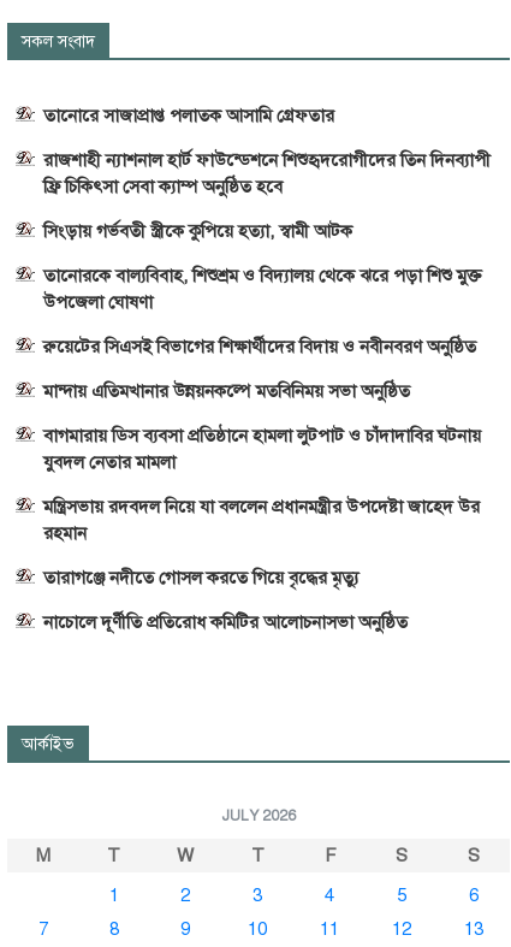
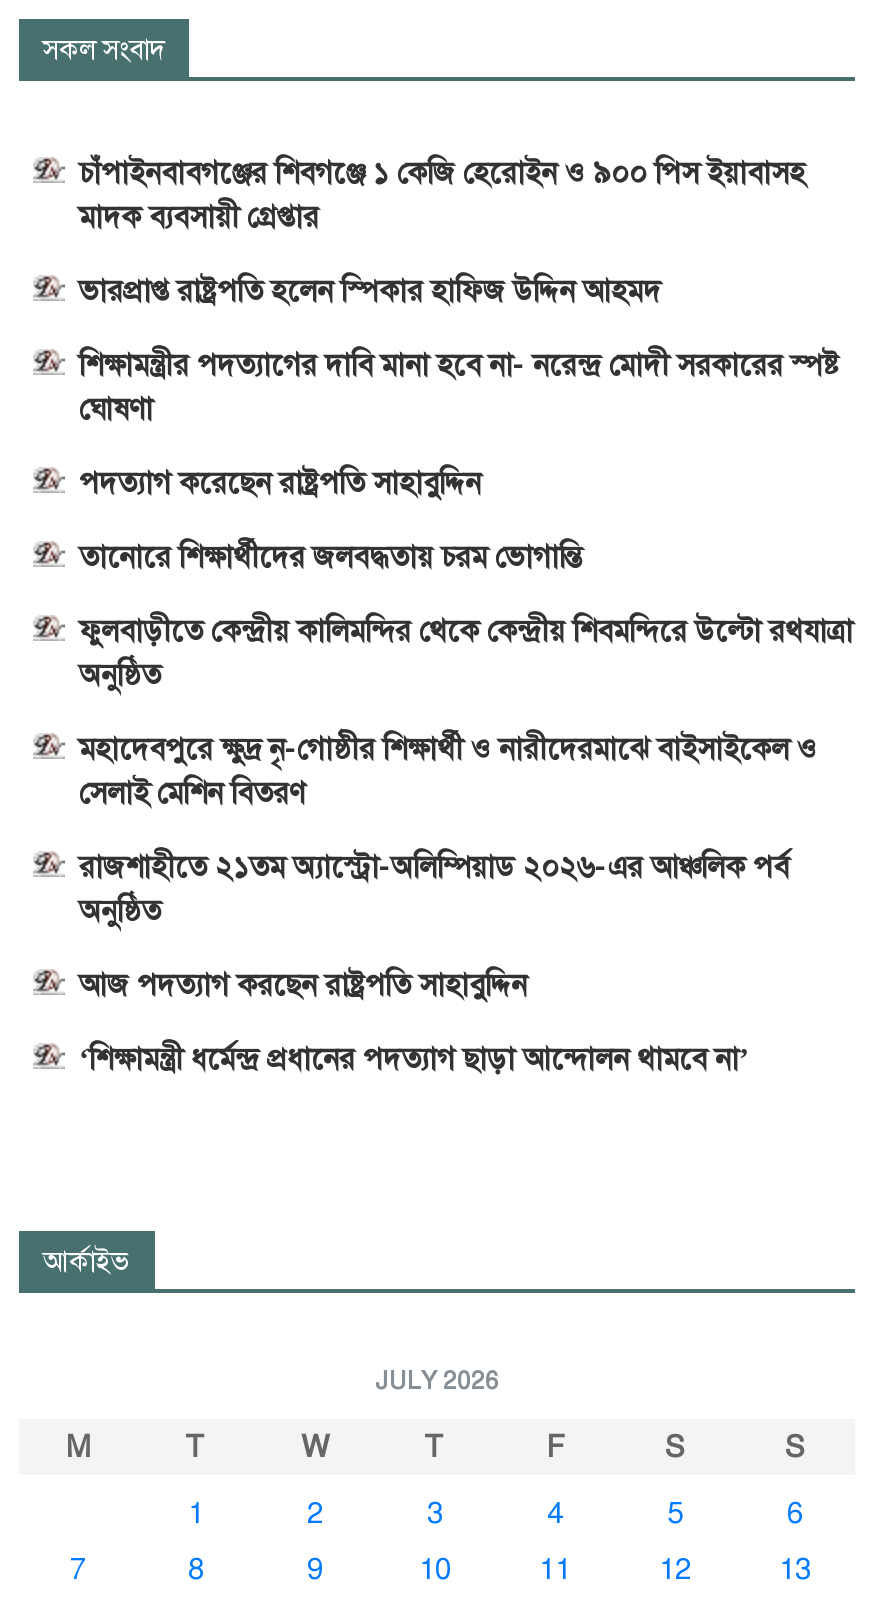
[43,105,334,126] তানোরে সাজাপ্রাপ্ত পলাতক আসামি গ্রেফতার -> [79,155,805,235] চাঁপাইনবাবগঞ্জের শিবগঞ্জে ১ কেজি হেরোইন ও ৯০০ পিস ইয়াবাসহ | মাদক ব্যবসায়ী গ্রেপ্তার
[43,149,491,197] রাজশাহী ন্যাশনাল হার্ট ফাউন্ডেশনে শিশুহৃদরোগীদের তিন দিনব্যাপী | ফ্রি চিকিৎসা সেবা ক্যাম্প অনুষ্ঠিত হবে -> [79,273,661,309] ভারপ্রাপ্ত রাষ্ট্রপতি হলেন স্পিকার হাফিজ উদ্দিন আহমদ
[43,220,352,242] সিংড়ায় গর্ভবতী স্ত্রীকে কুপিয়ে হত্যা, স্বামী আটক -> [79,347,839,427] শিক্ষামন্ত্রীর পদত্যাগের দাবি মানা হবে না- নরেন্দ্র মোদী সরকারের স্পষ্ট | ঘোষণা
[43,265,482,313] তানোরকে বাল্যবিবাহ, শিশুশ্রম ও বিদ্যালয় থেকে ঝরে পড়া শিশু মুক্ত | উপজেলা ঘোষণা -> [79,465,481,501] পদত্যাগ করেছেন রাষ্ট্রপতি সাহাবুদ্দিন
[43,336,476,357] রুয়েটের সিএসই বিভাগের শিক্ষার্থীদের বিদায় ও নবীনবরণ অনুষ্ঠিত -> [79,539,581,575] তানোরে শিক্ষার্থীদের জলবদ্ধতায় চরম ভোগান্তি
[43,380,410,402] মান্দায় এতিমখানার উন্নয়নকল্পে মতবিনিময় সভা অনুষ্ঠিত -> [79,613,853,693] ফুলবাড়ীতে কেন্দ্রীয় কালিমন্দির থেকে কেন্দ্রীয় শিবমন্দিরে উল্টো রথযাত্রা | অনুষ্ঠিত
[43,425,481,473] বাগমারায় ডিস ব্যবসা প্রতিষ্ঠানে হামলা লুটপাট ও চাঁদাদাবির ঘটনায় | যুবদল নেতার মামলা -> [79,731,817,811] মহাদেবপুরে ক্ষুদ্র নৃ-গোষ্ঠীর শিক্ষার্থী ও নারীদেরমাঝে বাইসাইকেল ও | সেলাই মেশিন বিতরণ
[43,496,480,544] মন্ত্রিসভায় রদবদল নিয়ে যা বললেন প্রধানমন্ত্রীর উপদেষ্টা জাহেদ উর | রহমান -> [79,849,789,929] রাজশাহীতে ২১তম অ্যাস্ট্রো-অলিম্পিয়াড ২০২৬-এর আঞ্চলিক পর্ব | অনুষ্ঠিত
[43,567,358,588] তারাগঞ্জে নদীতে গোসল করতে গিয়ে বৃদ্ধের মৃত্যু -> [79,967,527,1003] আজ পদত্যাগ করছেন রাষ্ট্রপতি সাহাবুদ্দিন
[43,611,408,633] নাচোলে দূর্ণীতি প্রতিরোধ কমিটির আলোচনাসভা অনুষ্ঠিত -> [79,1041,749,1077] ‘শিক্ষামন্ত্রী ধর্মেন্দ্র প্রধানের পদত্যাগ ছাড়া আন্দোলন থামবে না’

